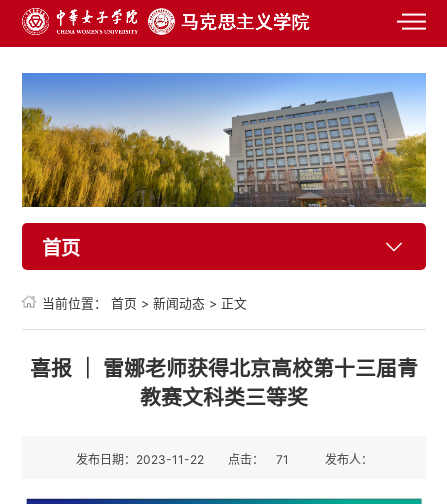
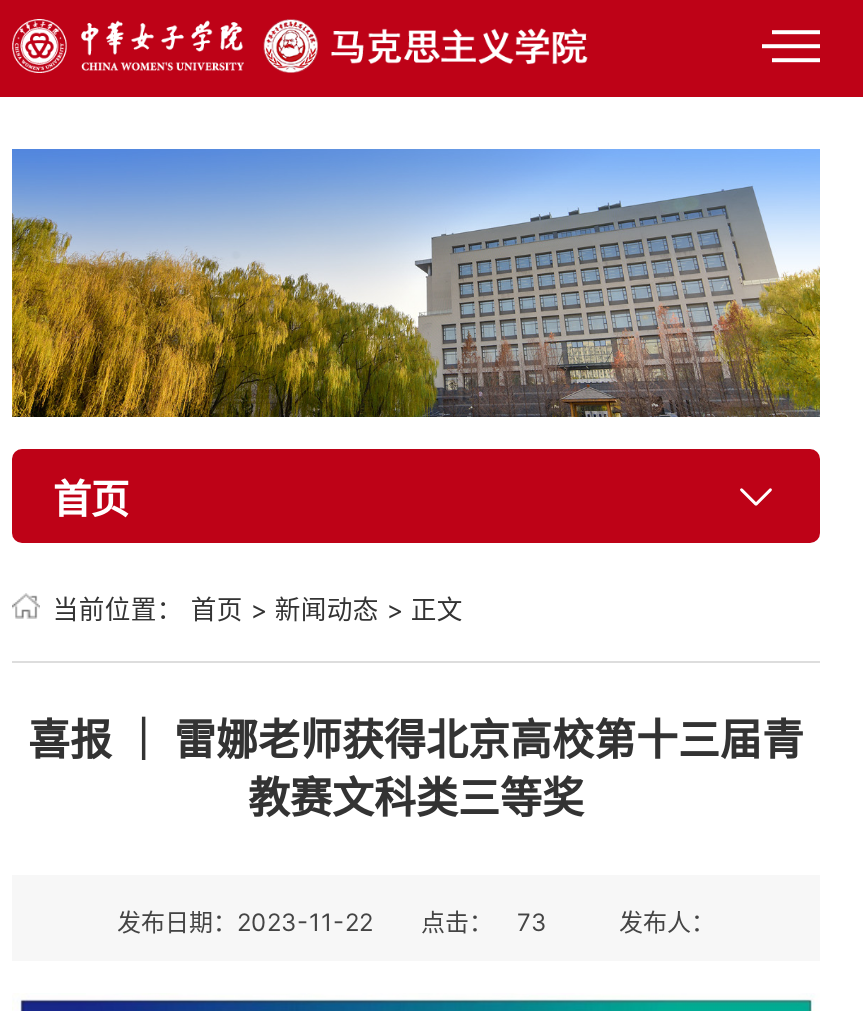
[75,452,288,467] 发布日期：2023-11-22 点击： 71 -> [117,908,547,938] 发布日期：2023-11-22 点击： 73

